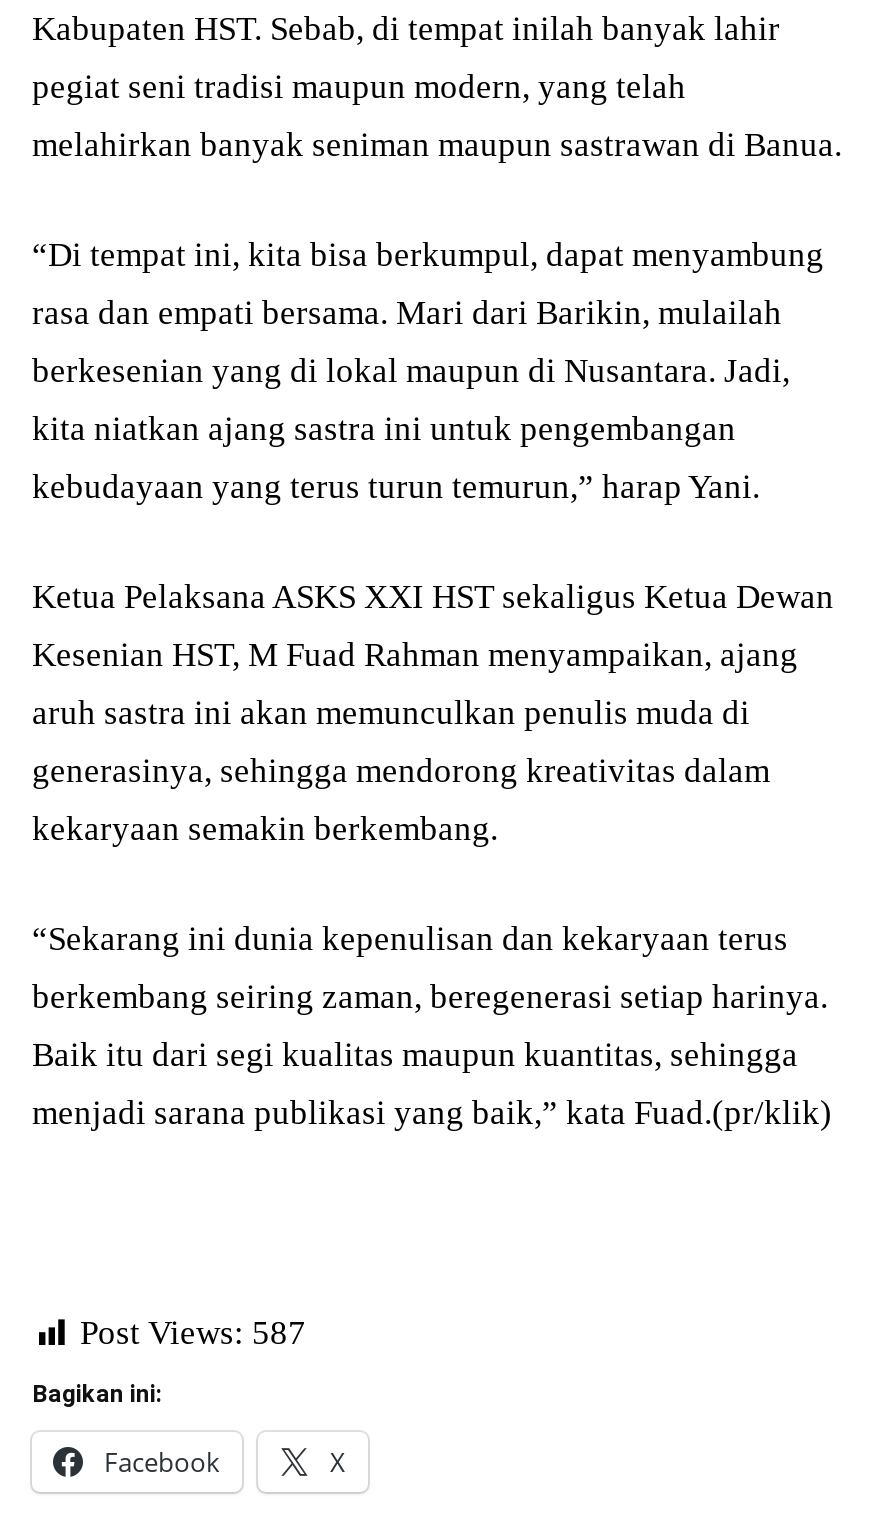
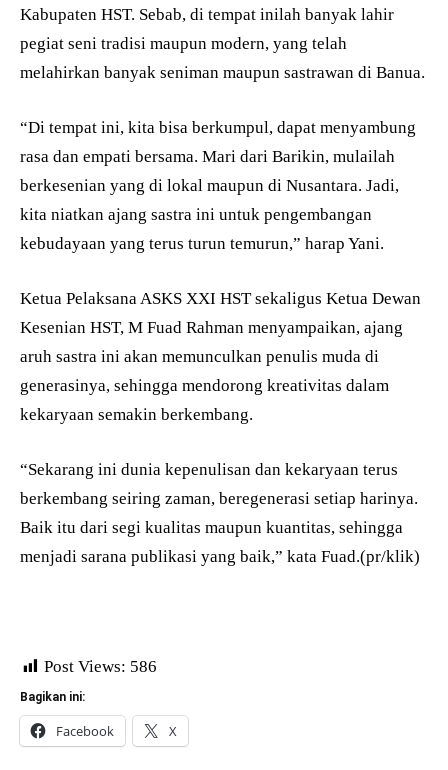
[80,1314,306,1352] Post Views: 587 -> [44,657,157,676] Post Views: 586

